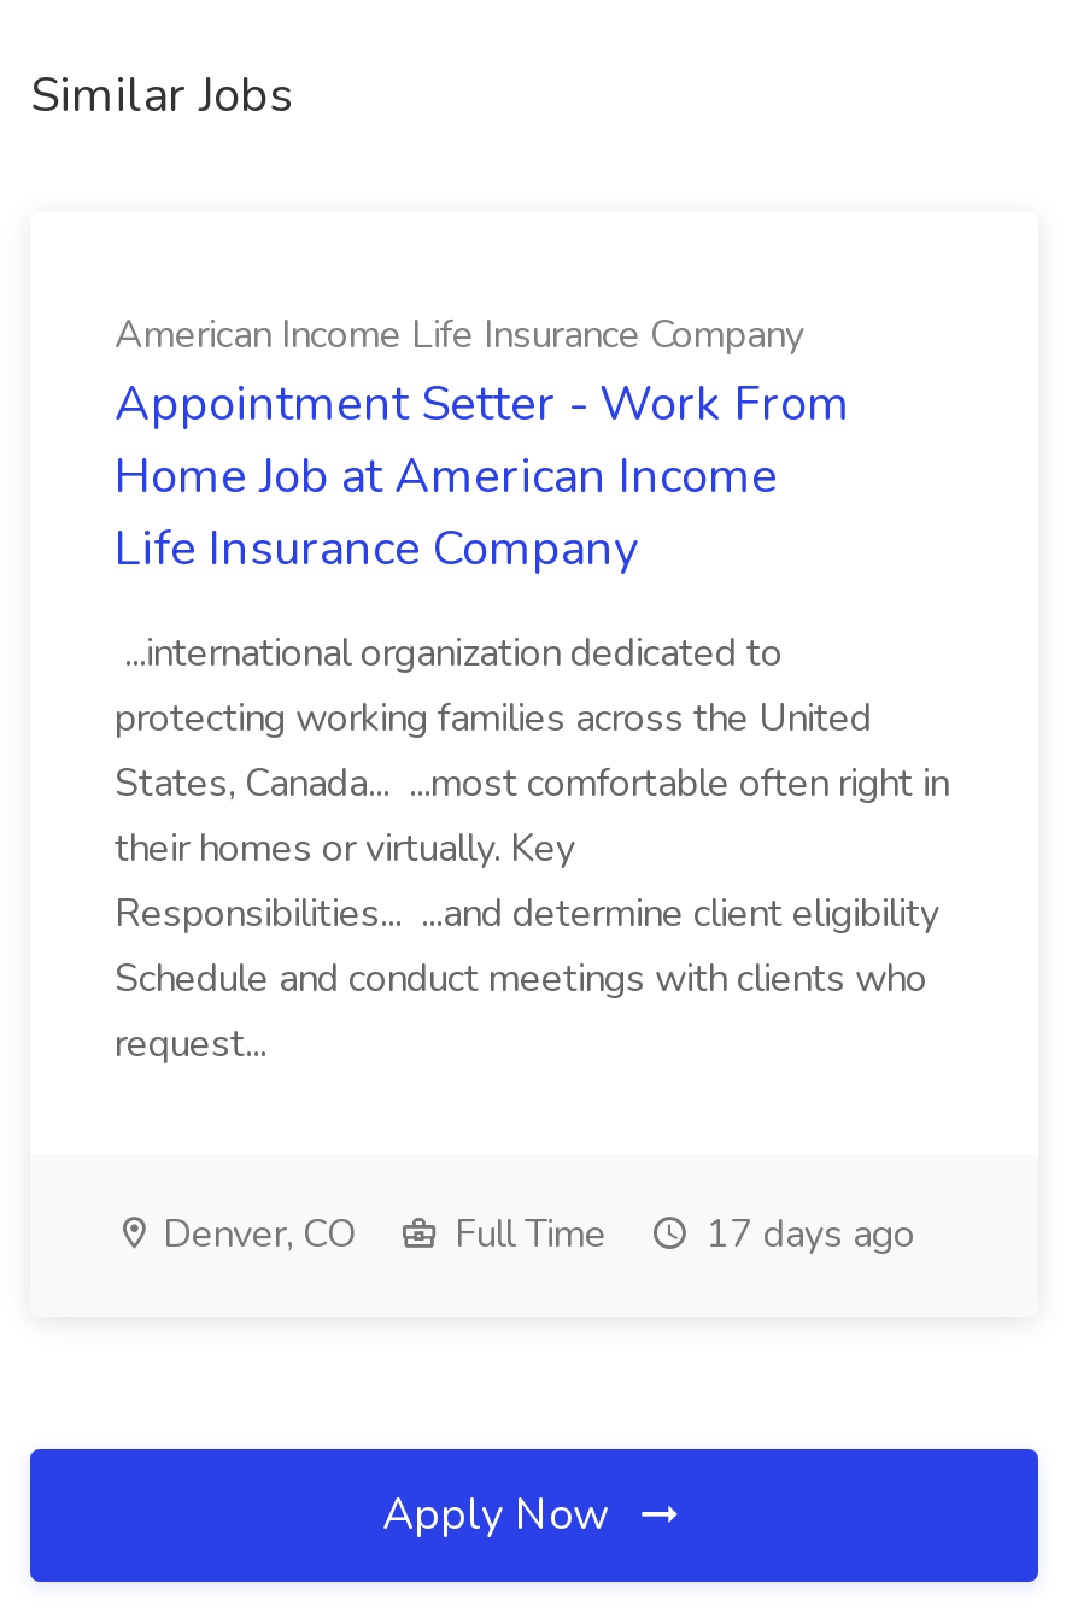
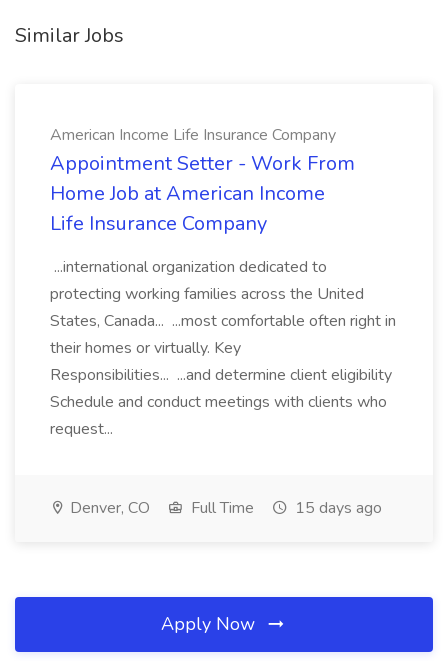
[153,1208,915,1261] Denver, CO Full Time 17 days ago -> [66,497,382,519] Denver, CO Full Time 15 days ago

